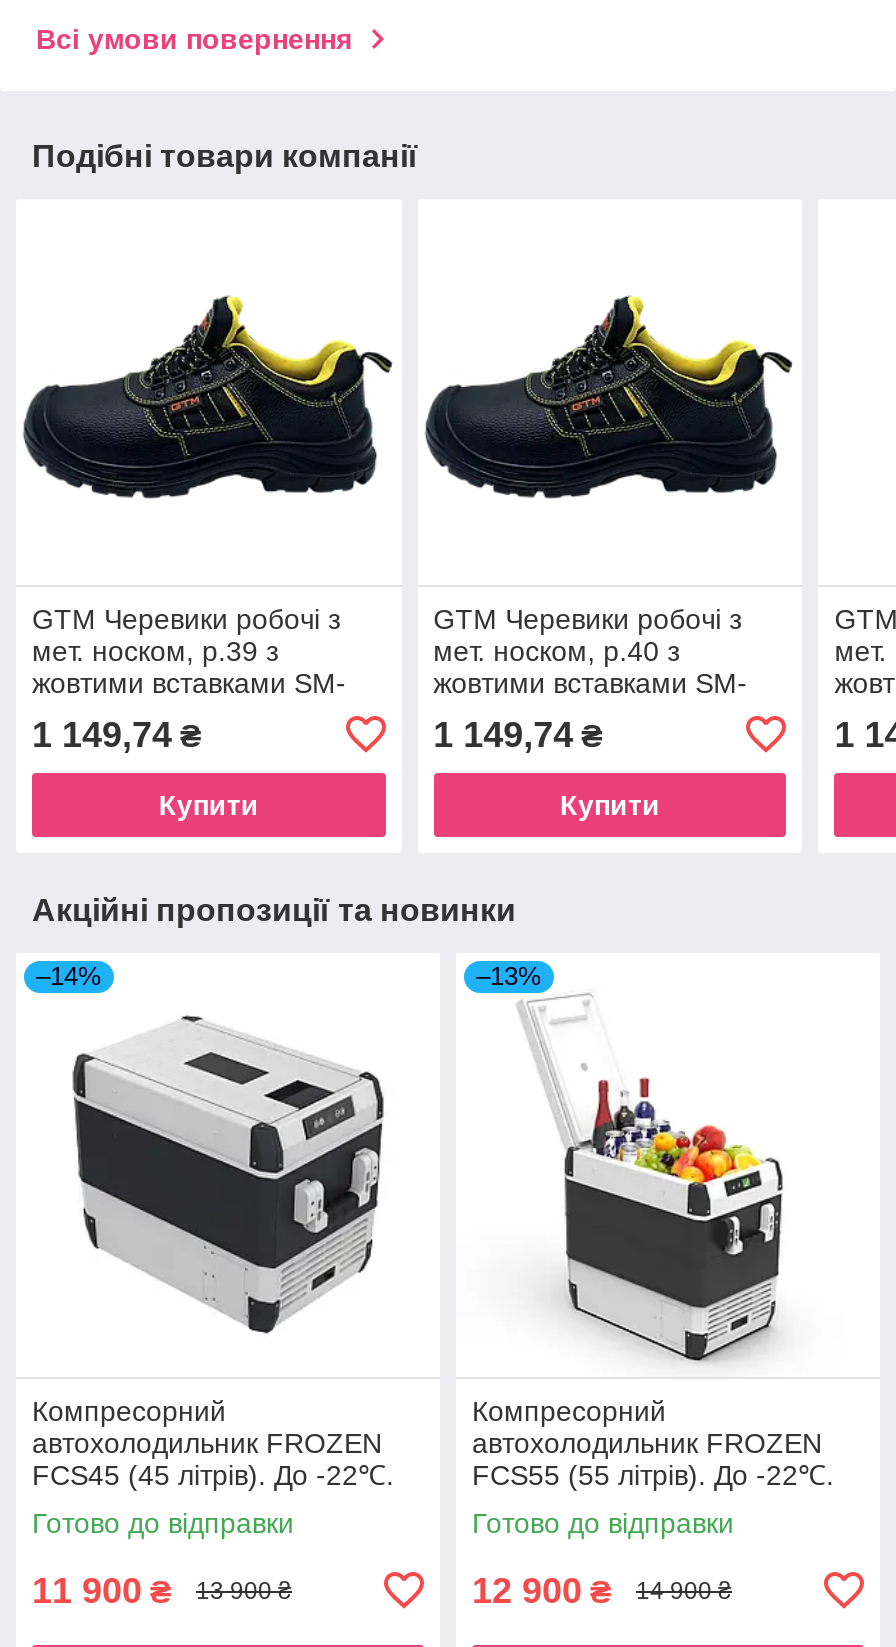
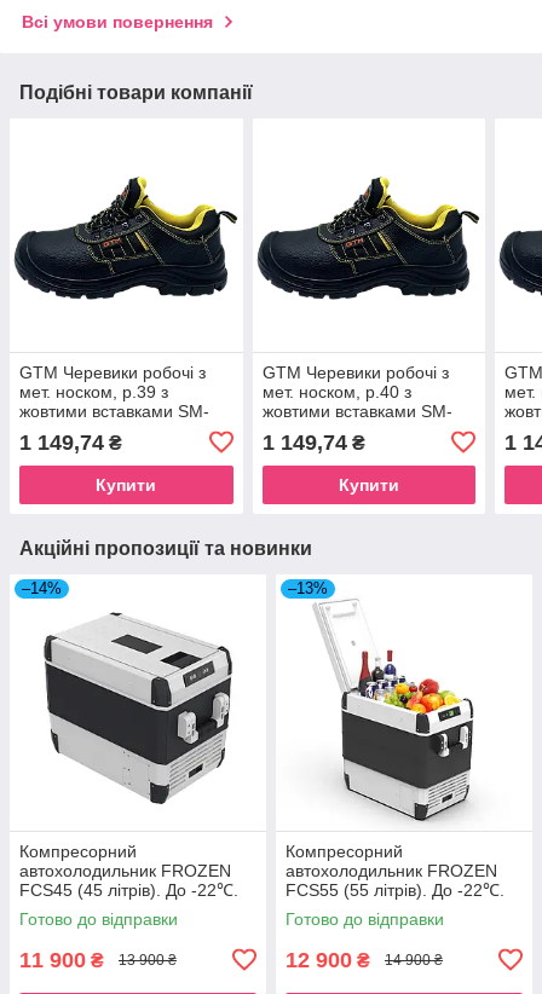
none -> [498,230,538,296] [image]

